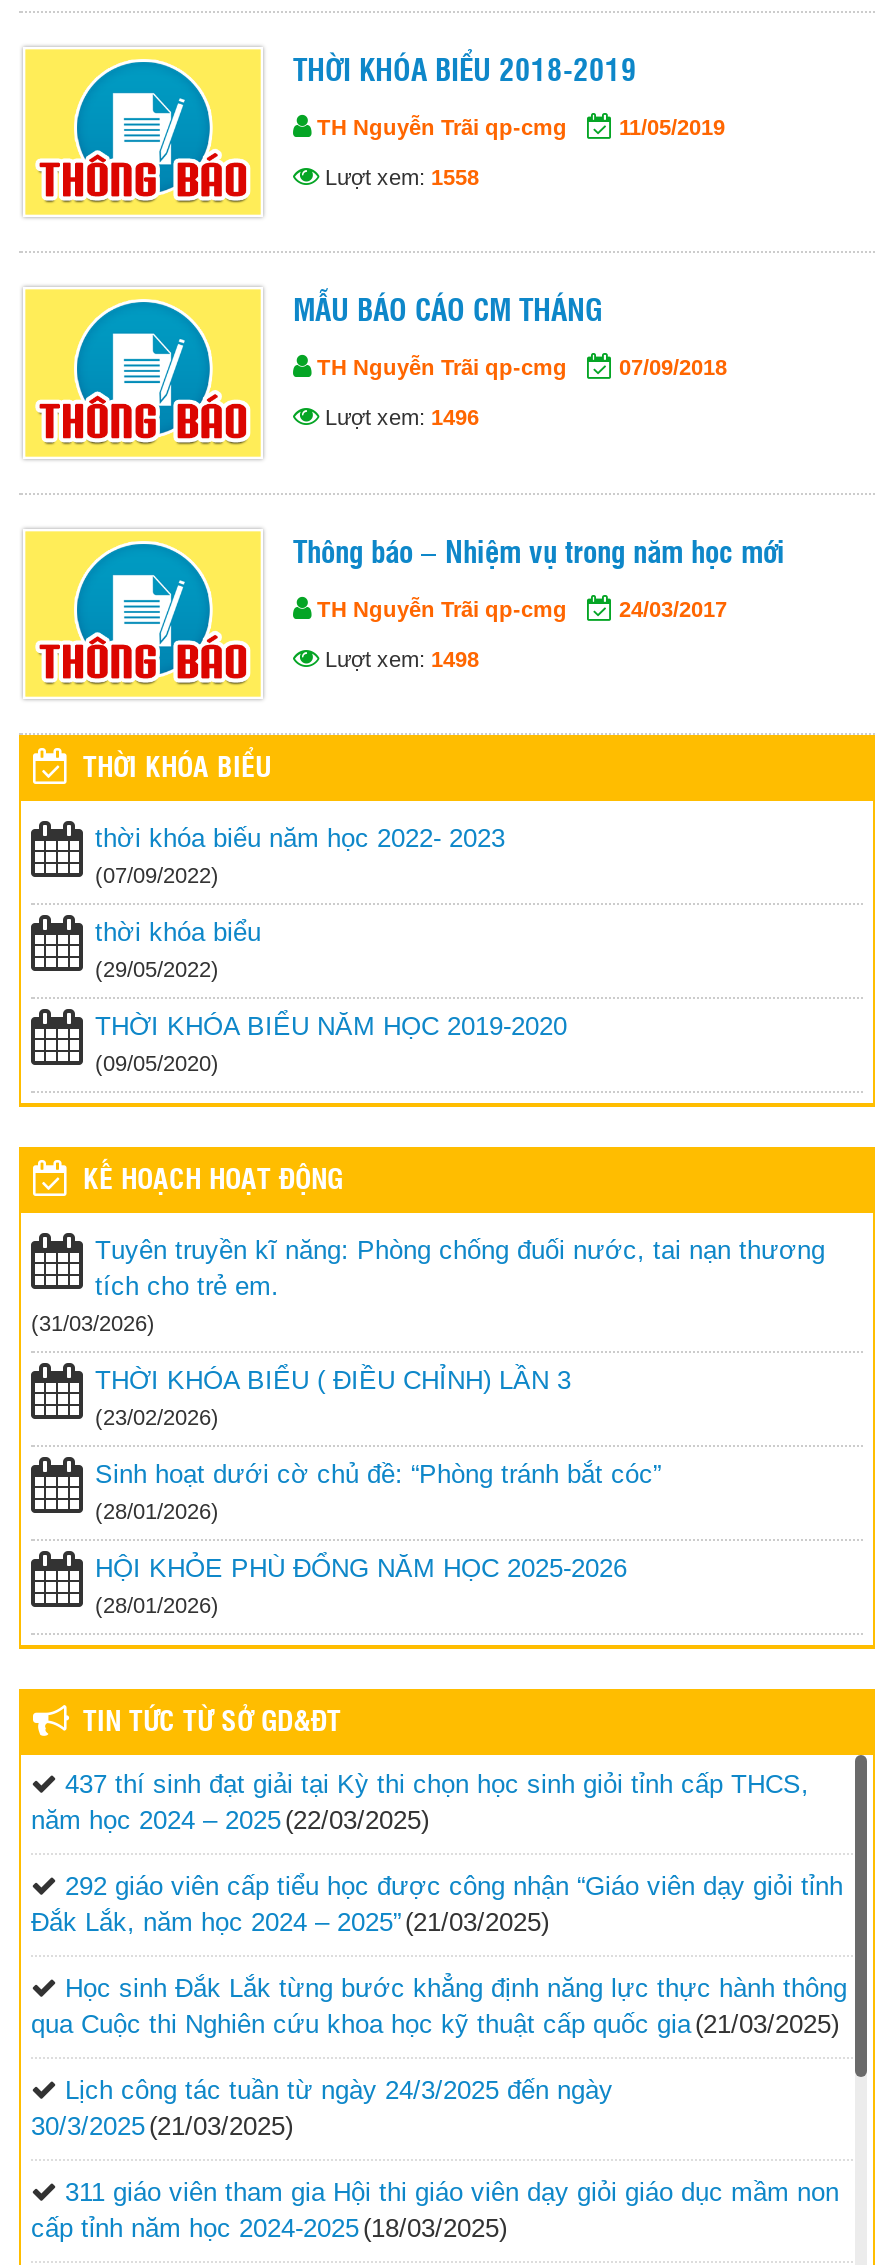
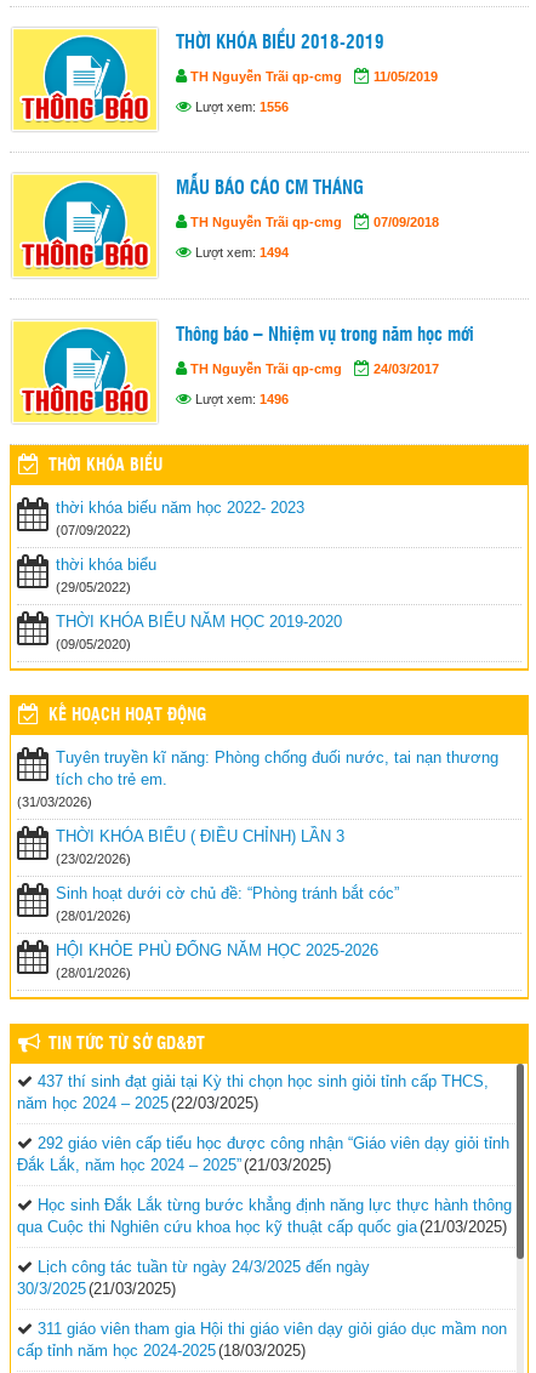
[319,164,479,188] Lượt xem: 1558 -> [192,99,289,113] Lượt xem: 1556
[319,405,479,429] Lượt xem: 1496 -> [192,245,289,260] Lượt xem: 1494
[319,646,479,670] Lượt xem: 1498 -> [192,391,289,406] Lượt xem: 1496

